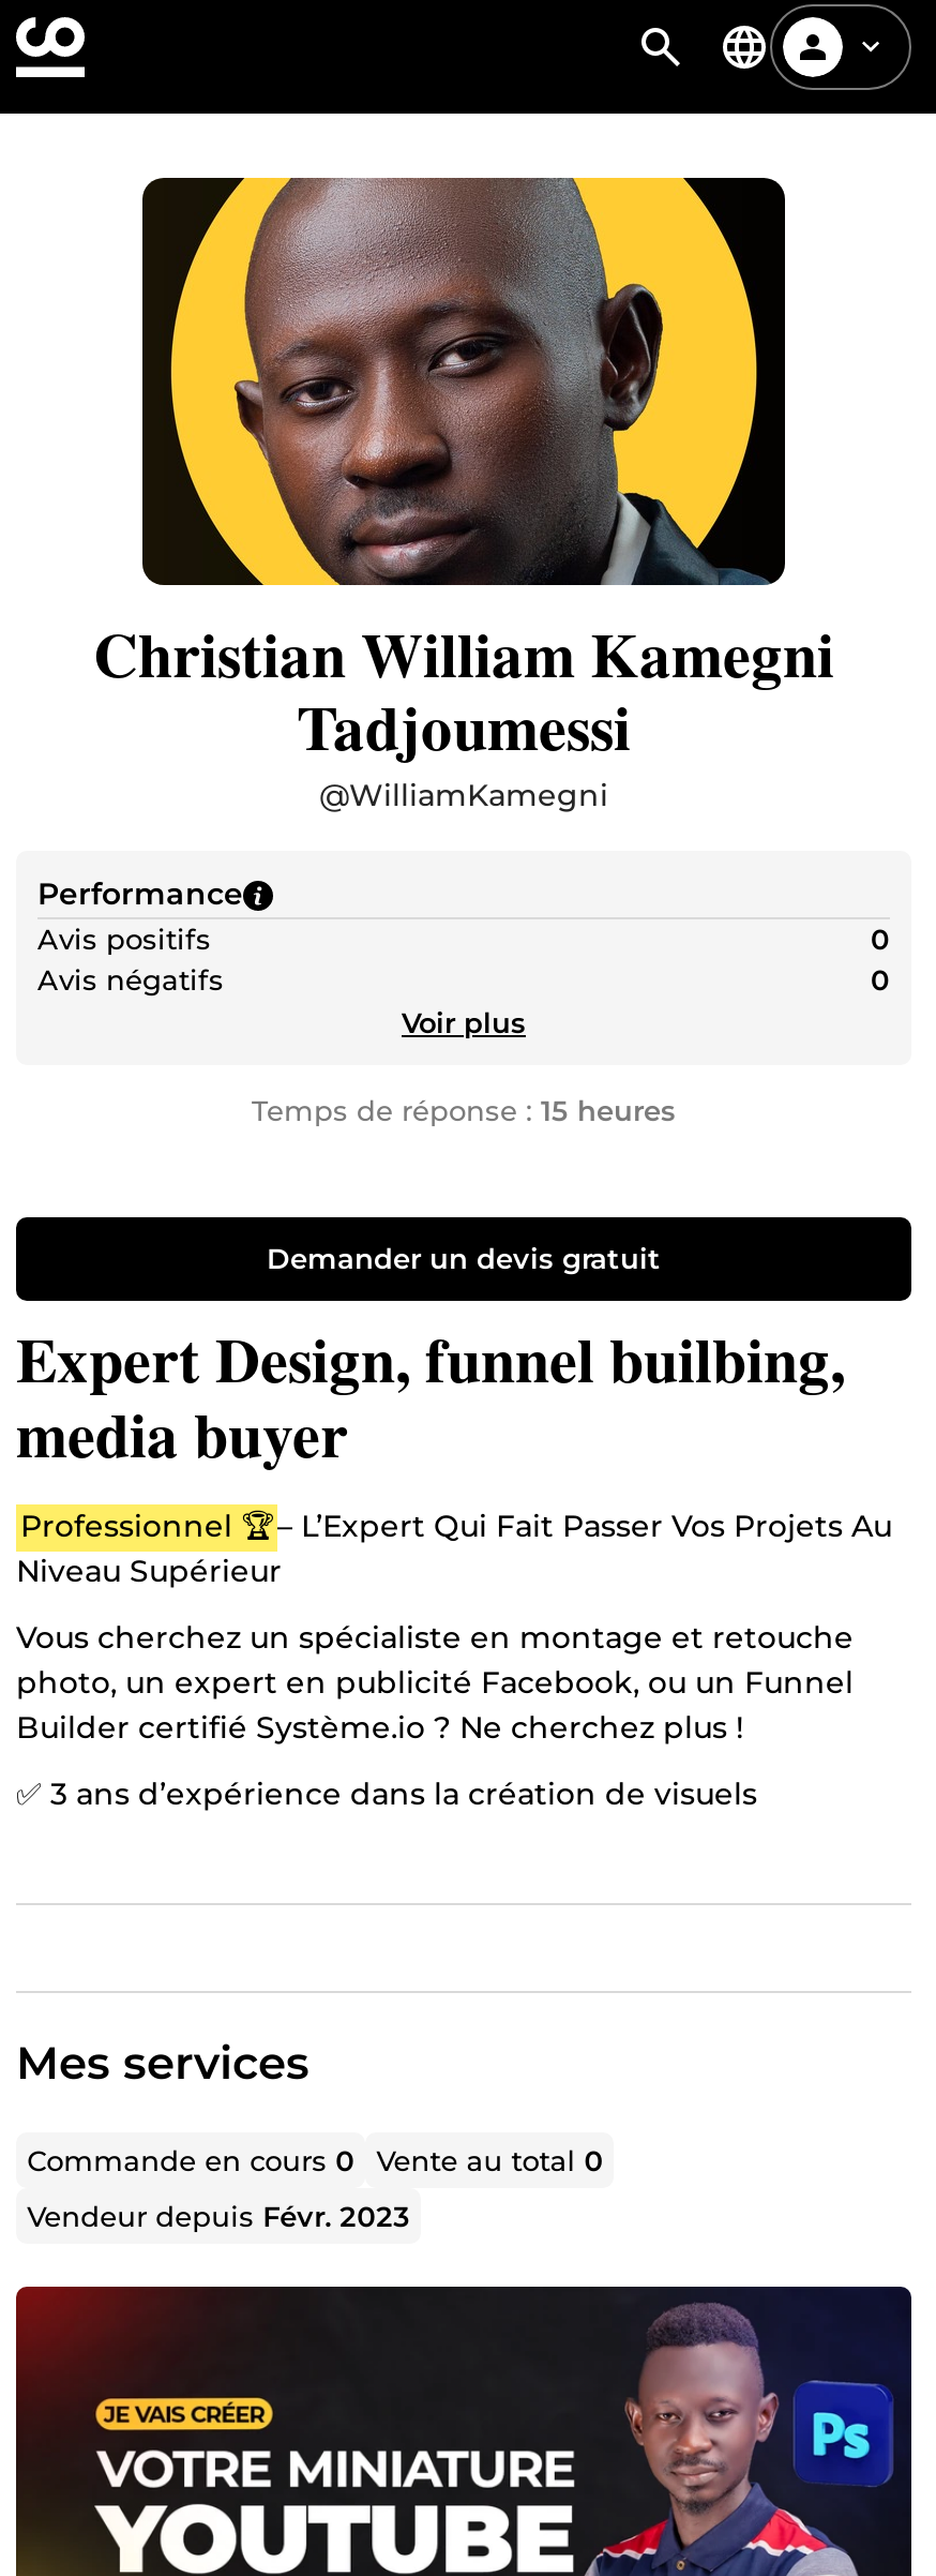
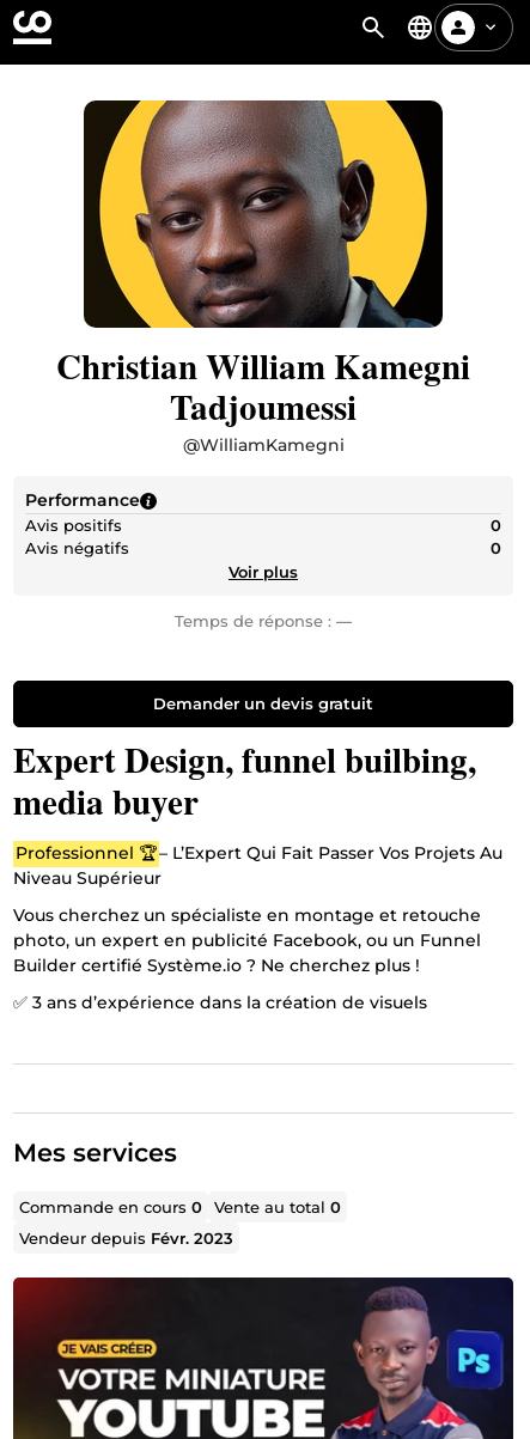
[252,1093,676,1127] Temps de réponse : 15 heures -> [175,611,352,631] Temps de réponse : —

